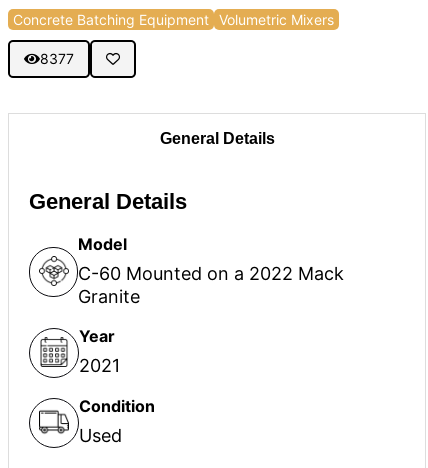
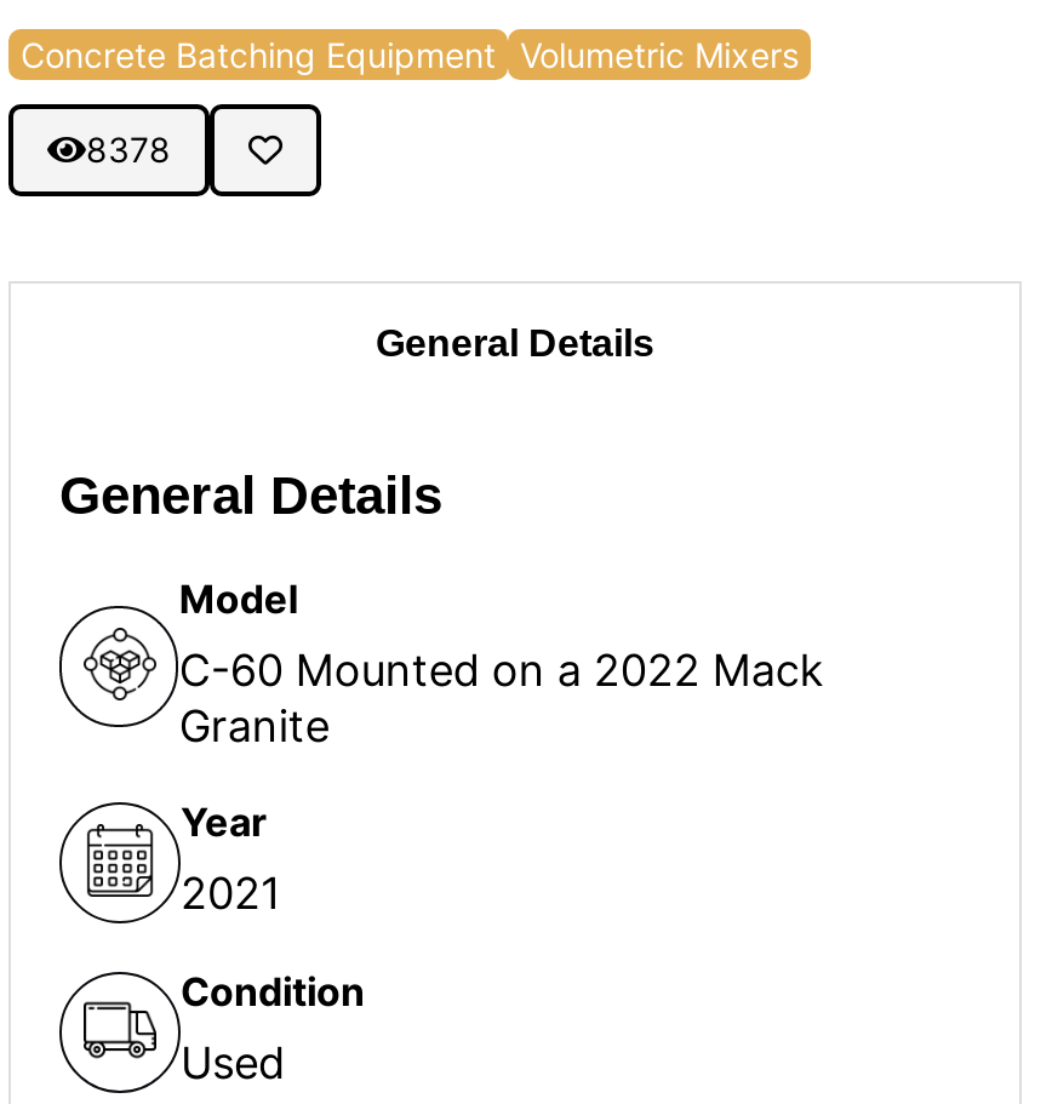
[40,50,74,67] 8377 -> [86,127,171,169] 8378

